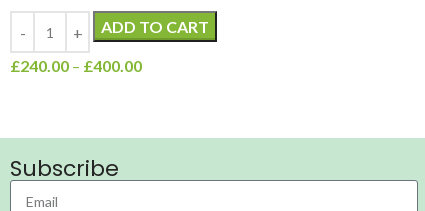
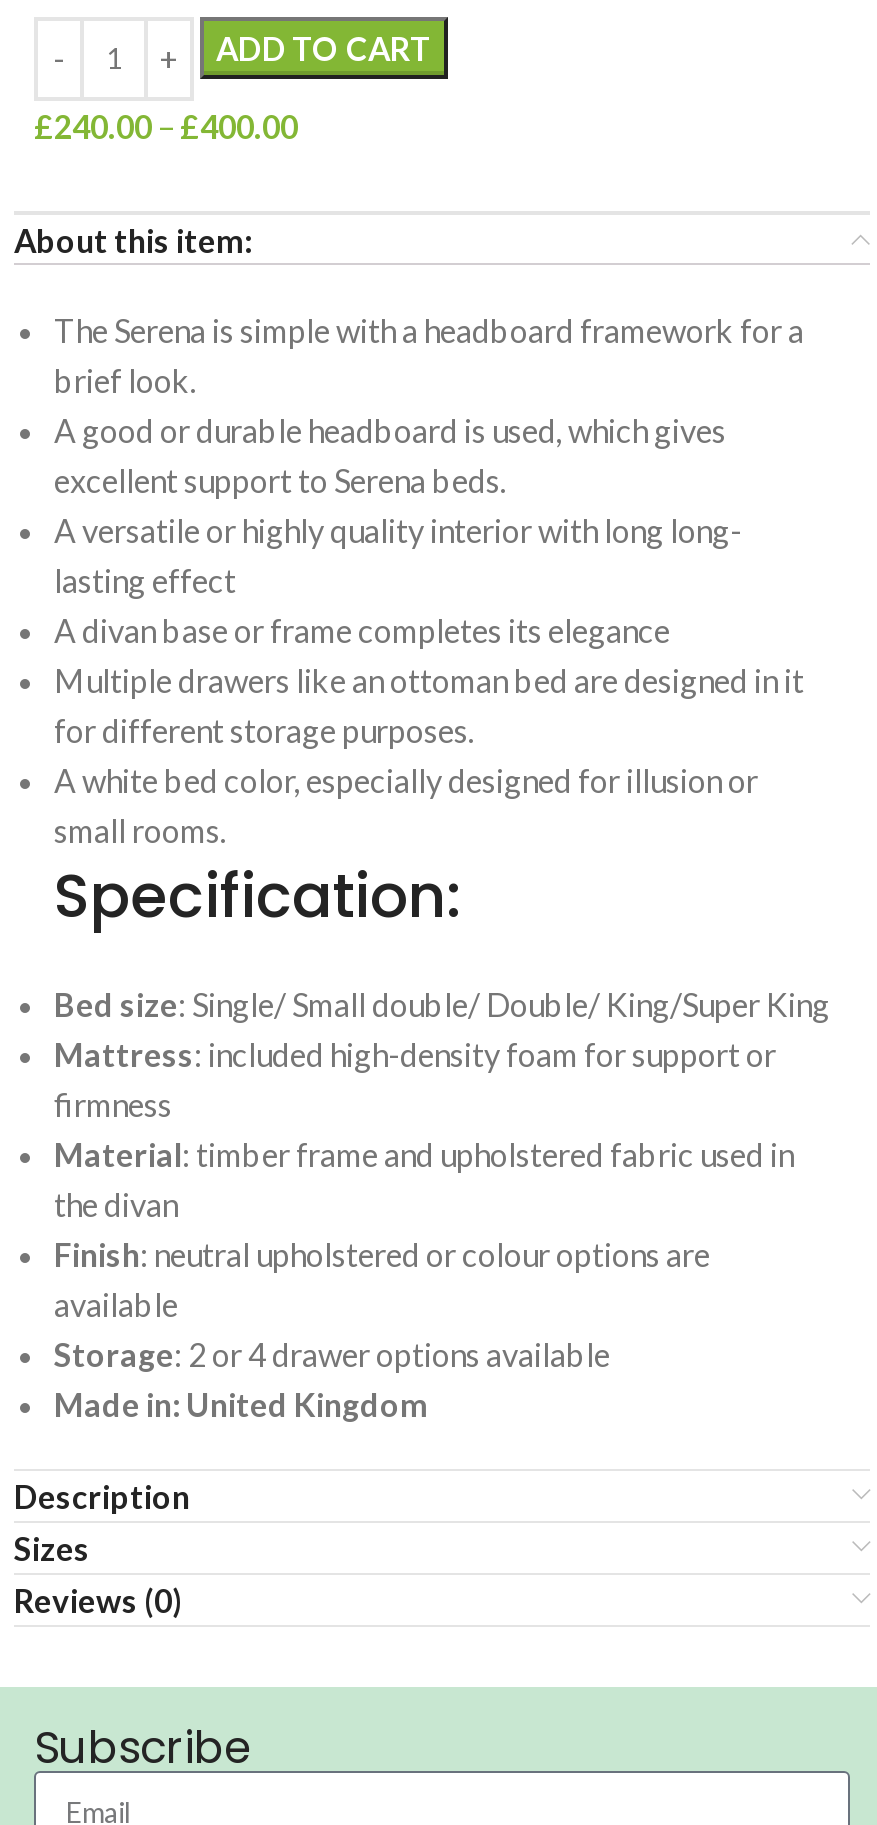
none -> [14,221,830,1619] About this item: | The Serena is simple with a headboard framework for a | brief look. | A good or durable headboard is used, which gives | excellent support to Serena beds. | A versatile or highly quality interior with long long- | lasting effect | A divan base or frame completes its elegance | Multiple drawers like an ottoman bed are designed in it | for different storage purposes. | A white bed color, especially designed for illusion or | small rooms. | Specification: | Bed size: Single/ Small double/ Double/ King/Super King | Mattress: included high-density foam for support or | firmness | Material: timber frame and upholstered fabric used in | the divan | Finish: neutral upholstered or colour options are | available | Storage: 2 or 4 drawer options available | Made in: United Kingdom | Description | Sizes | Reviews (0)

